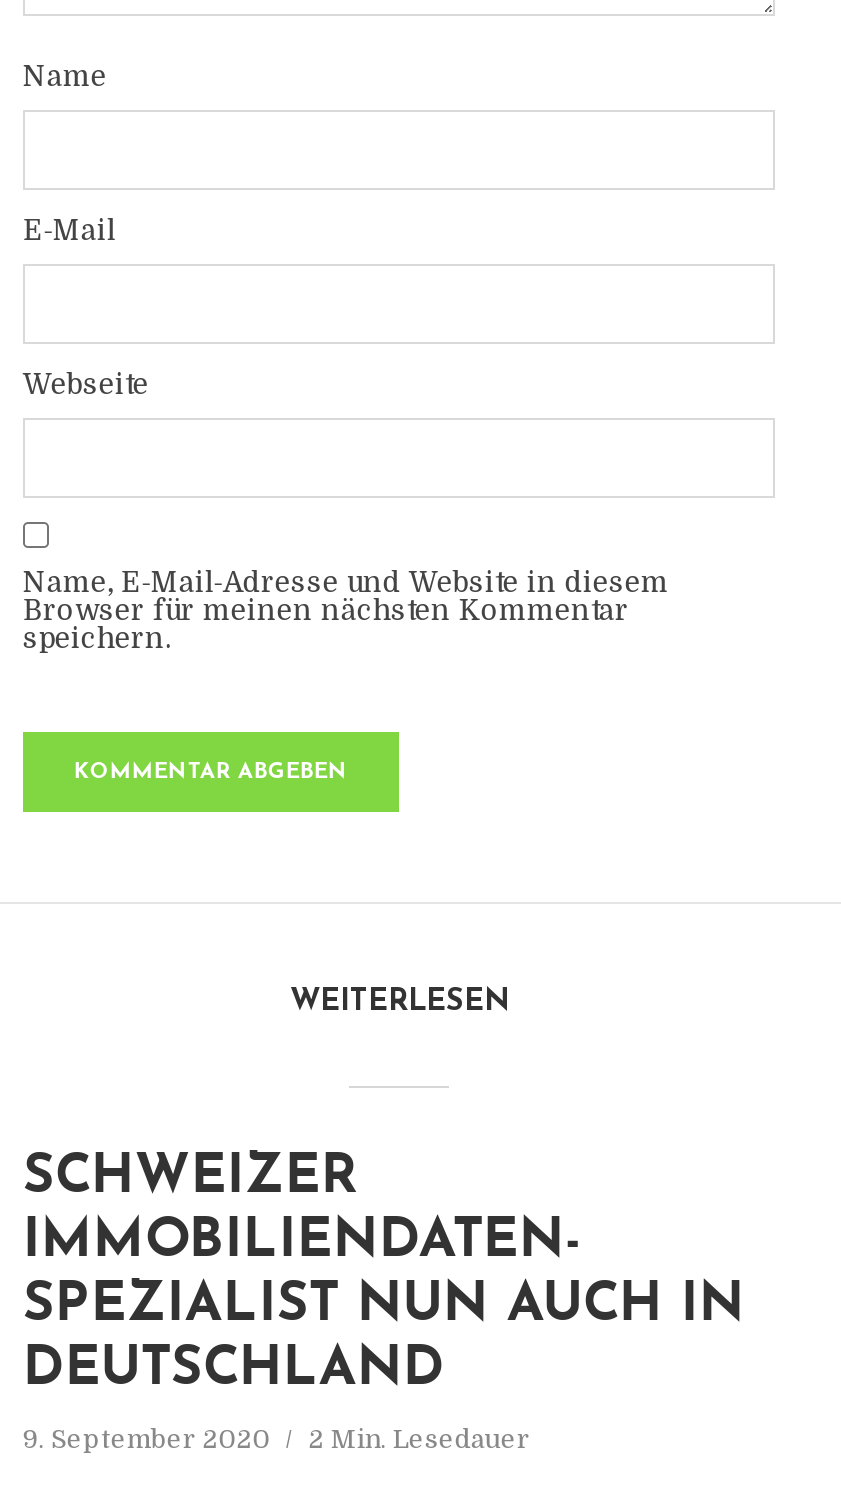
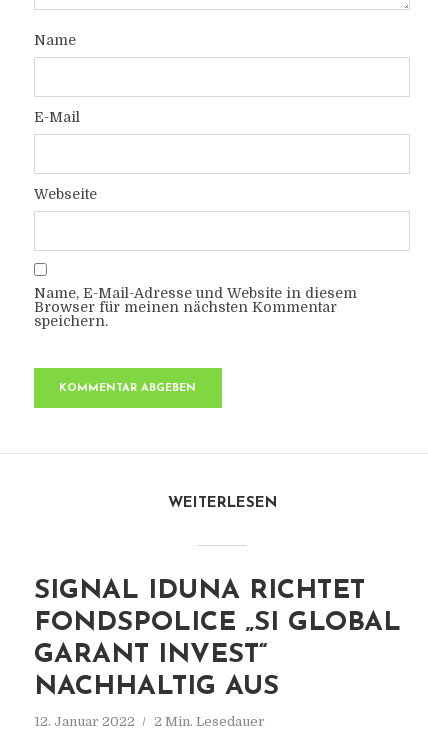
[23,1152,745,1398] SCHWEIZER | IMMOBILIENDATEN- | SPEZIALIST NUN AUCH IN | DEUTSCHLAND -> [34,578,401,701] SIGNAL IDUNA RICHTET | FONDSPOLICE „SI GLOBAL | GARANT INVEST“ | NACHHALTIG AUS
[23,1424,531,1454] 9. September 2020 2 Min. Lesedauer -> [34,714,265,729] 12. Januar 2022 2 Min. Lesedauer

